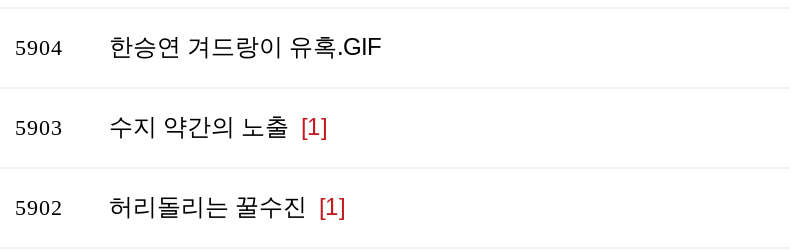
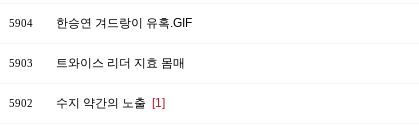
none -> [56,56,185,70] 트와이스 리더 지효 몸매
moved [109,113,327,141] -> [56,96,165,110]: 수지 약간의 노출 [1]
[109,193,345,221] 허리돌리는 꿀수진 [1] -> none

